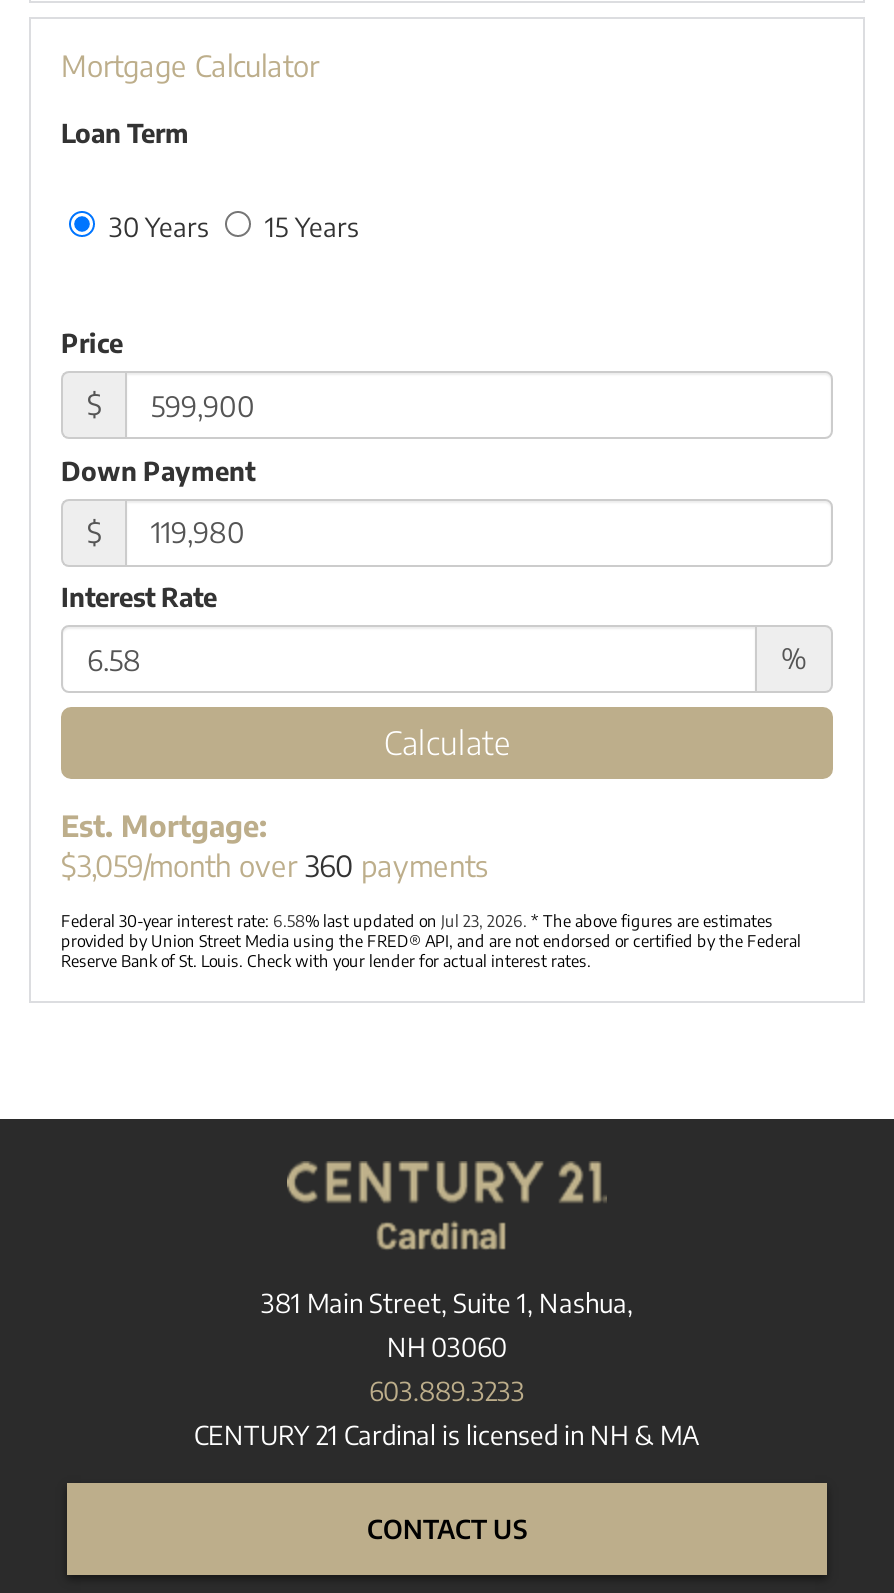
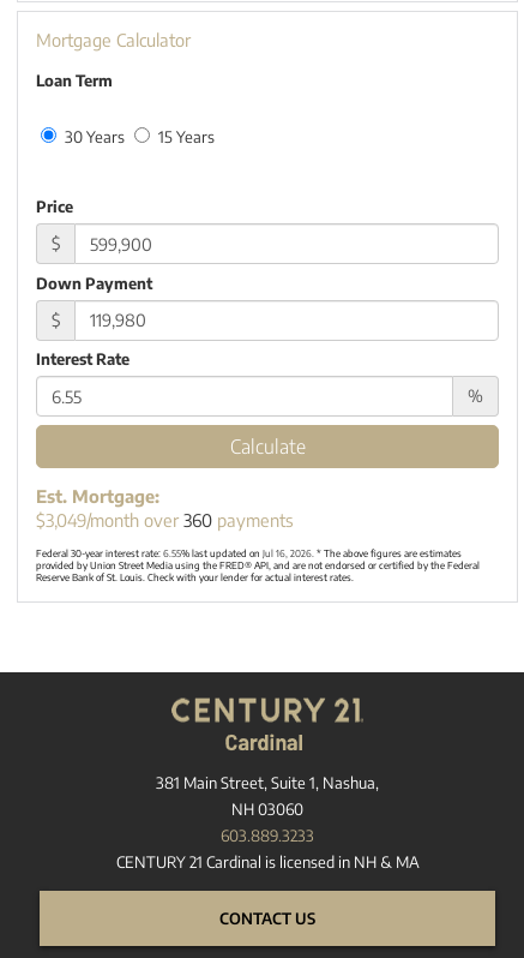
[61,847,489,883] $3,059/month over 360 payments -> [36,509,294,530] $3,049/month over 360 payments
[61,911,773,931] Federal 30-year interest rate: 6.58% last updated on Jul 23, 2026. * The above figures are estimates -> [36,547,462,559] Federal 30-year interest rate: 6.55% last updated on Jul 16, 2026. * The above figures are estimates

